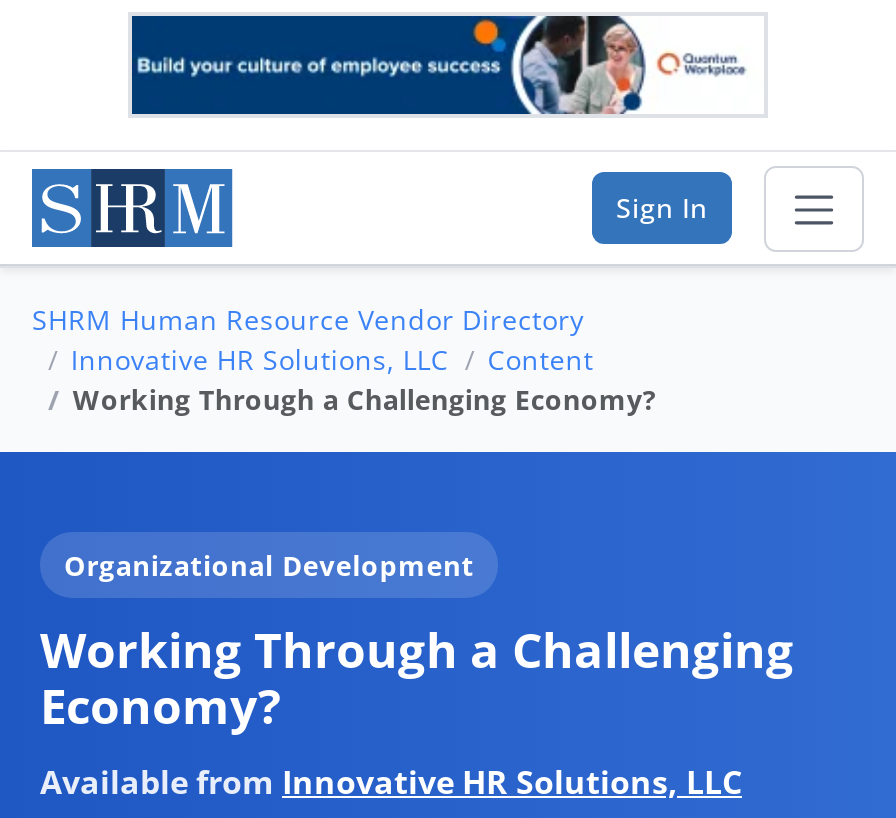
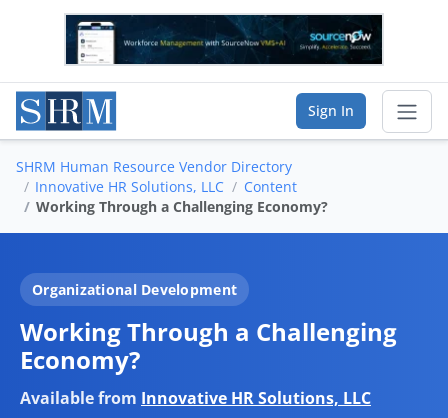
[132,16,764,116] [image] -> [66,14,383,65] [image]

